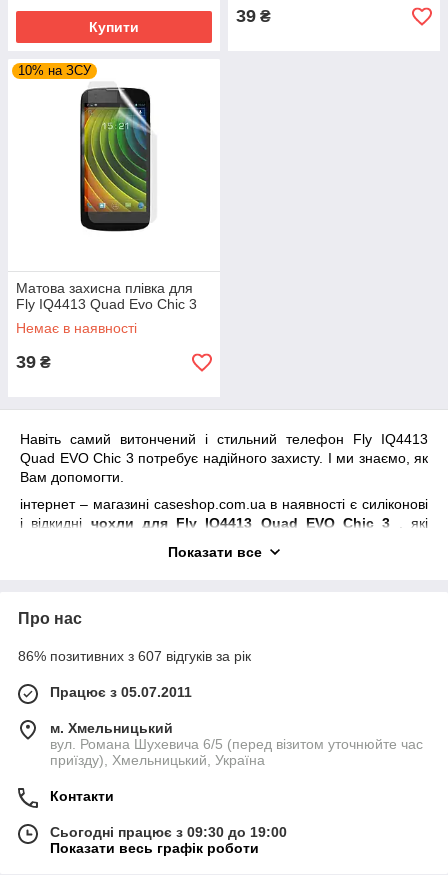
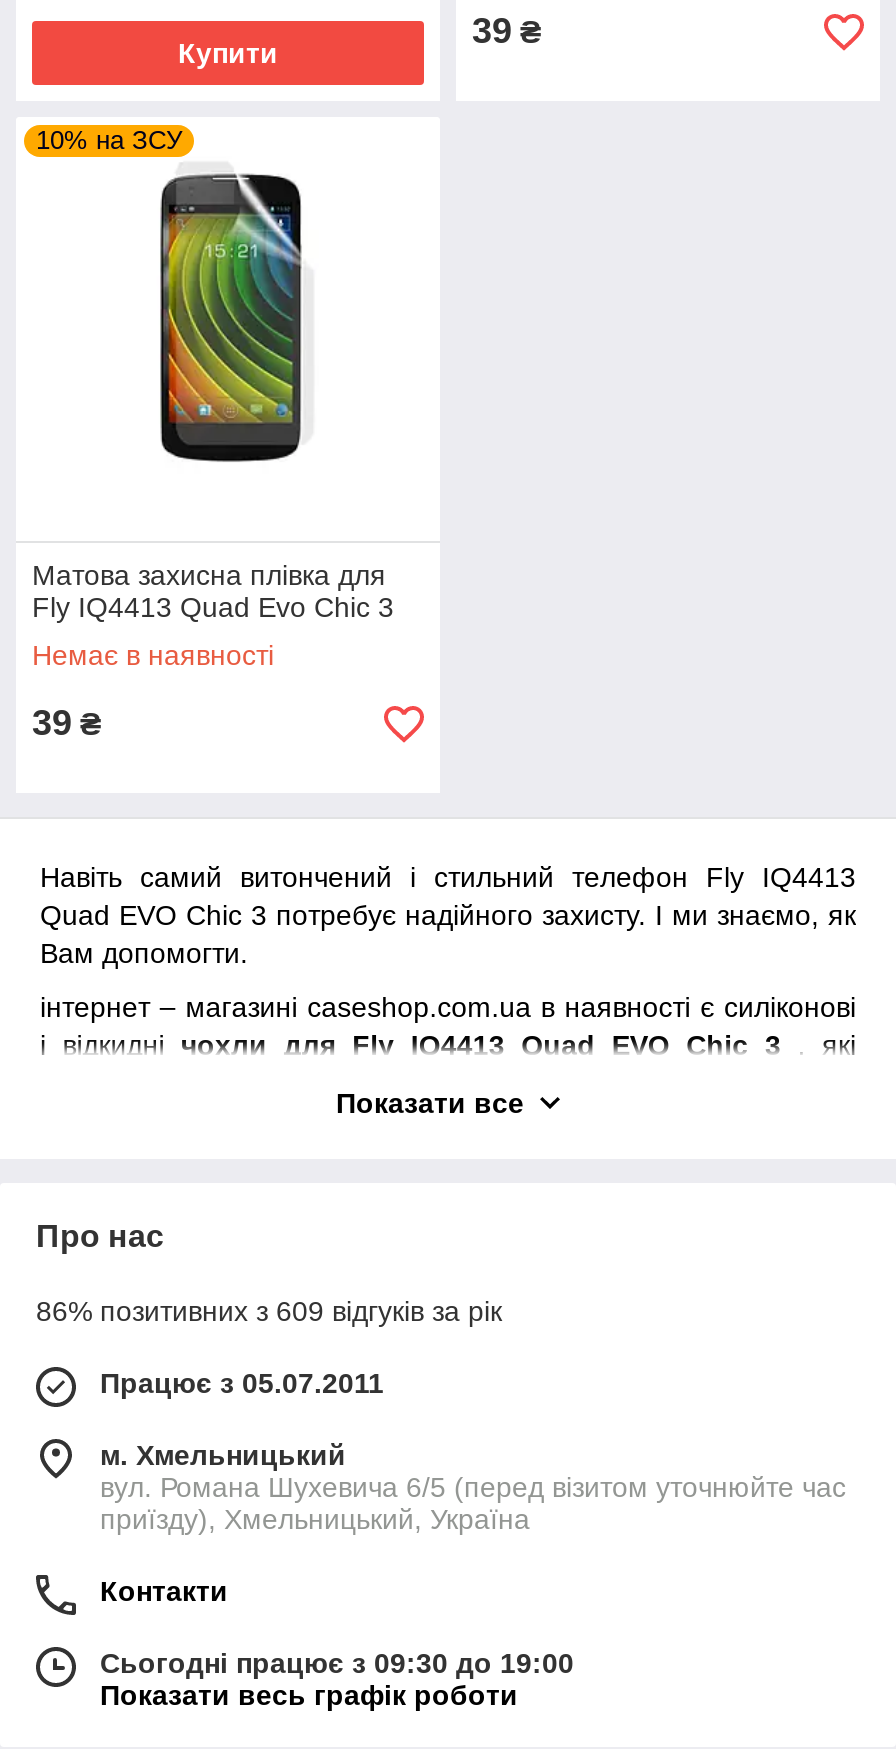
[18,648,251,664] 86% позитивних з 607 відгуків за рік -> [36,1295,502,1327] 86% позитивних з 609 відгуків за рік

